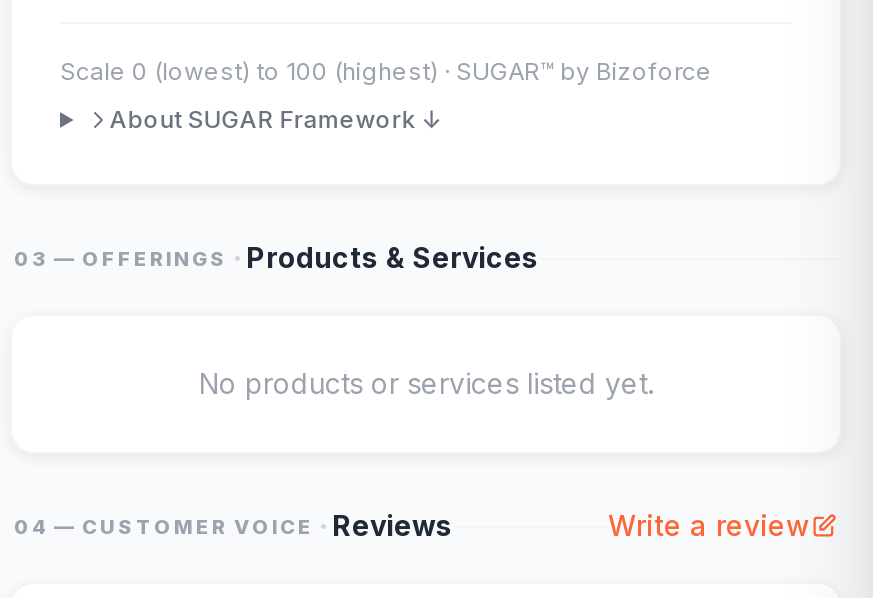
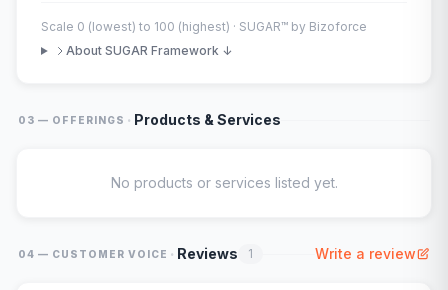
none -> [248,246,253,261] 1

